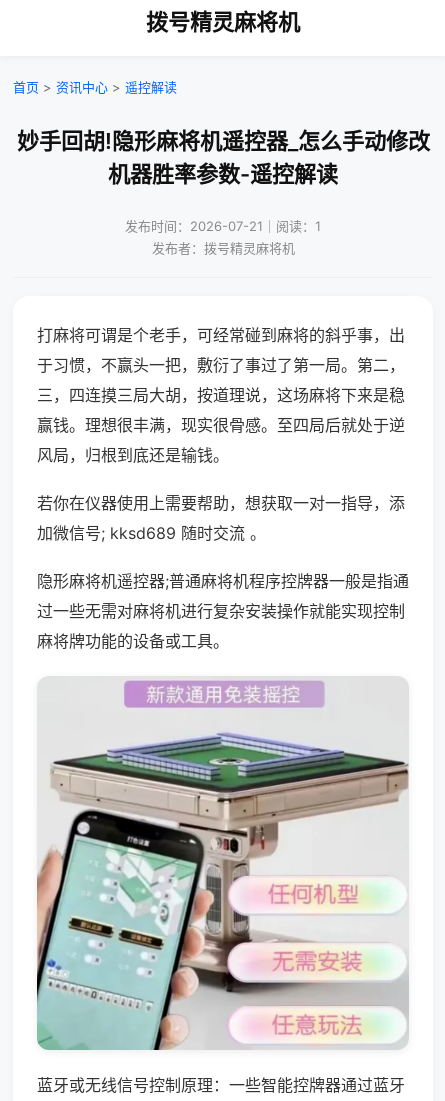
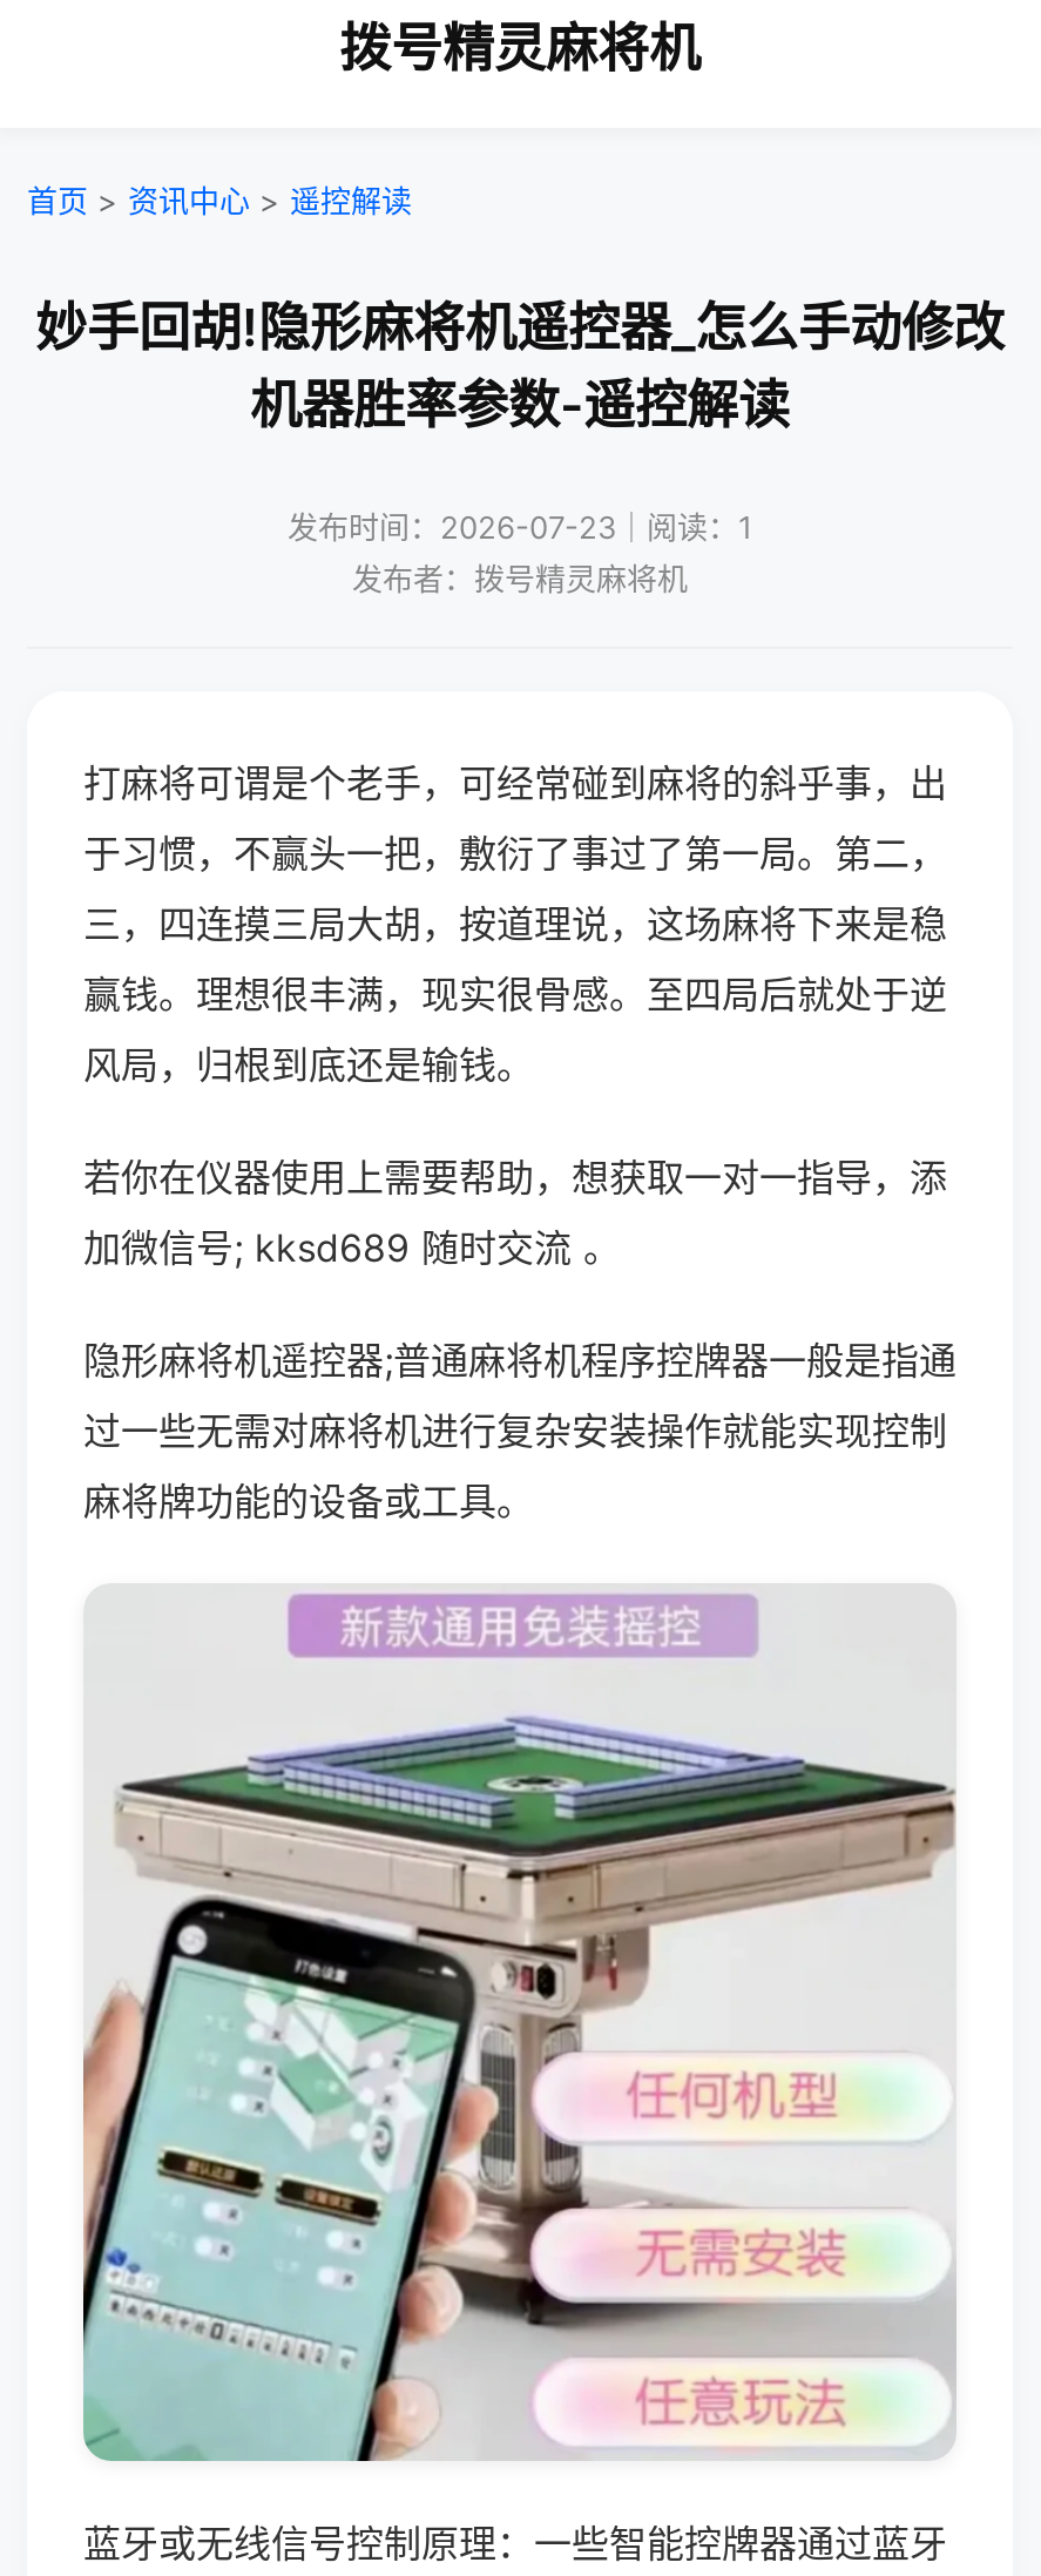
[125,218,321,234] 发布时间：2026-07-21｜阅读：1 -> [288,508,752,546] 发布时间：2026-07-23｜阅读：1

